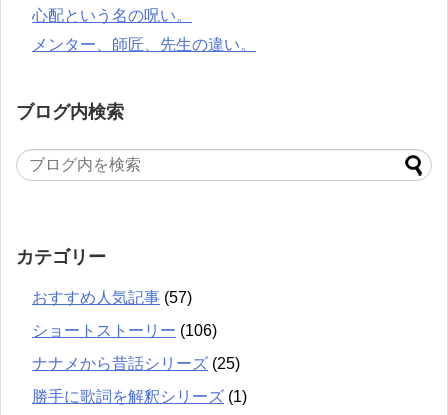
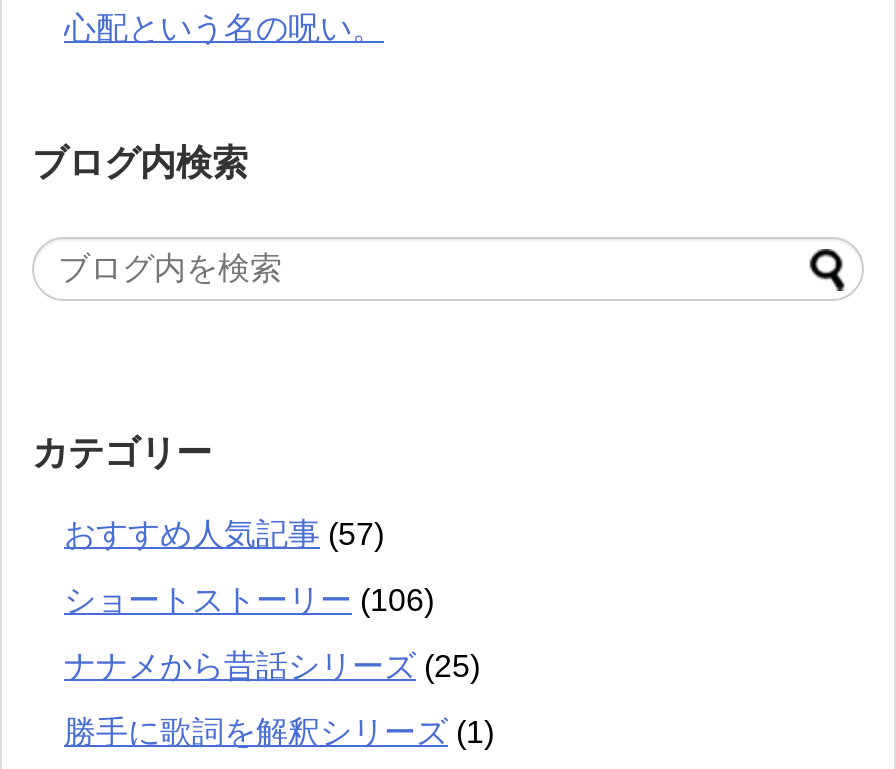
[32,36,256,53] メンター、師匠、先生の違い。 -> none

